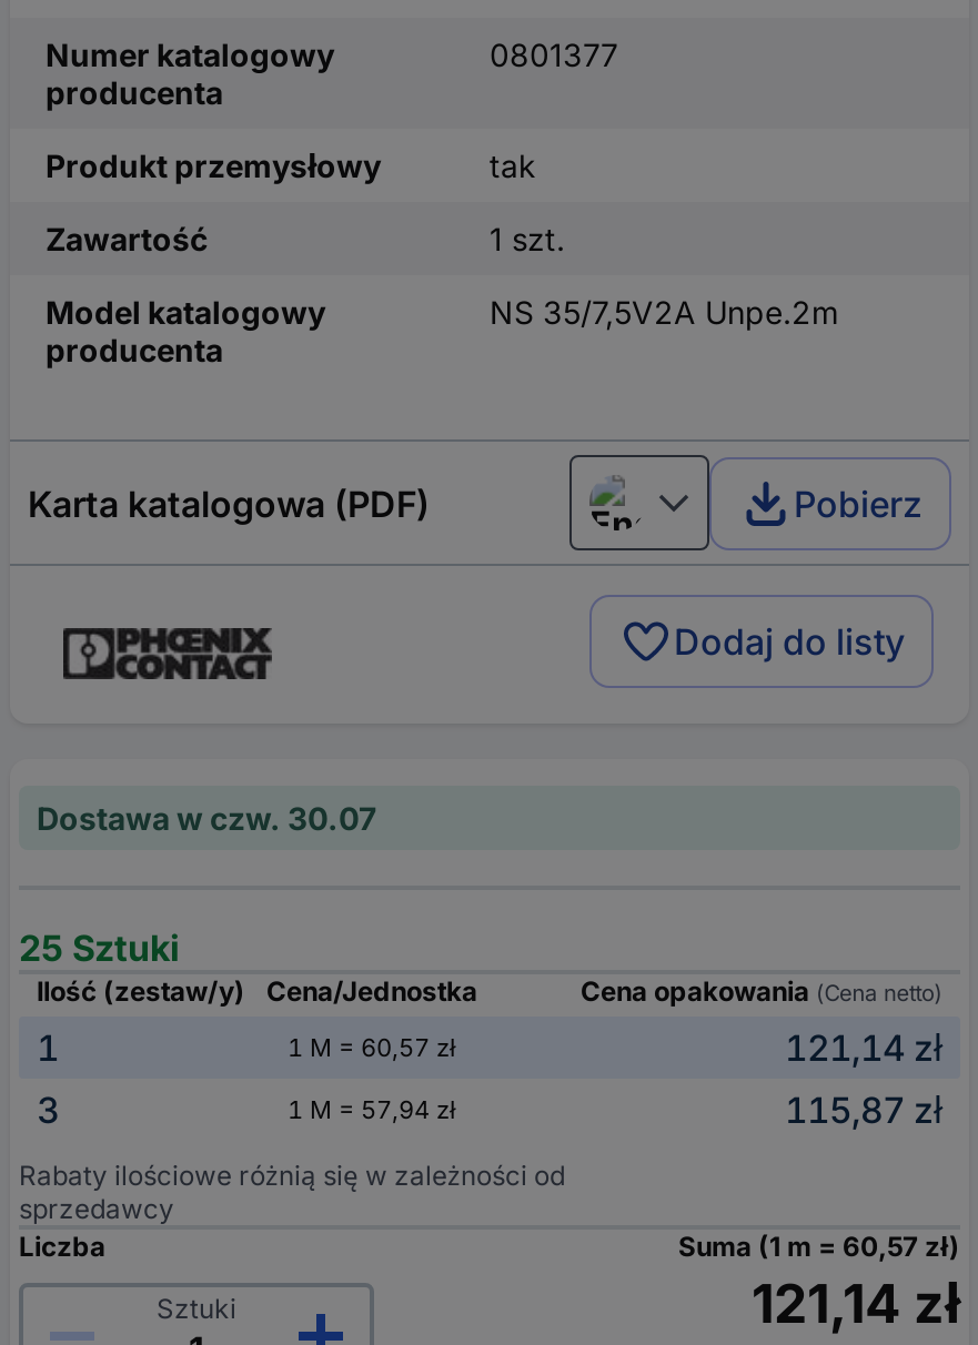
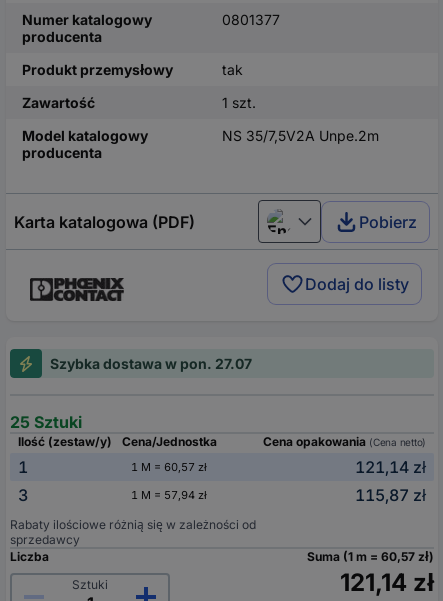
[37,799,376,837] Dostawa w czw. 30.07 -> [50,355,252,372] Szybka dostawa w pon. 27.07

